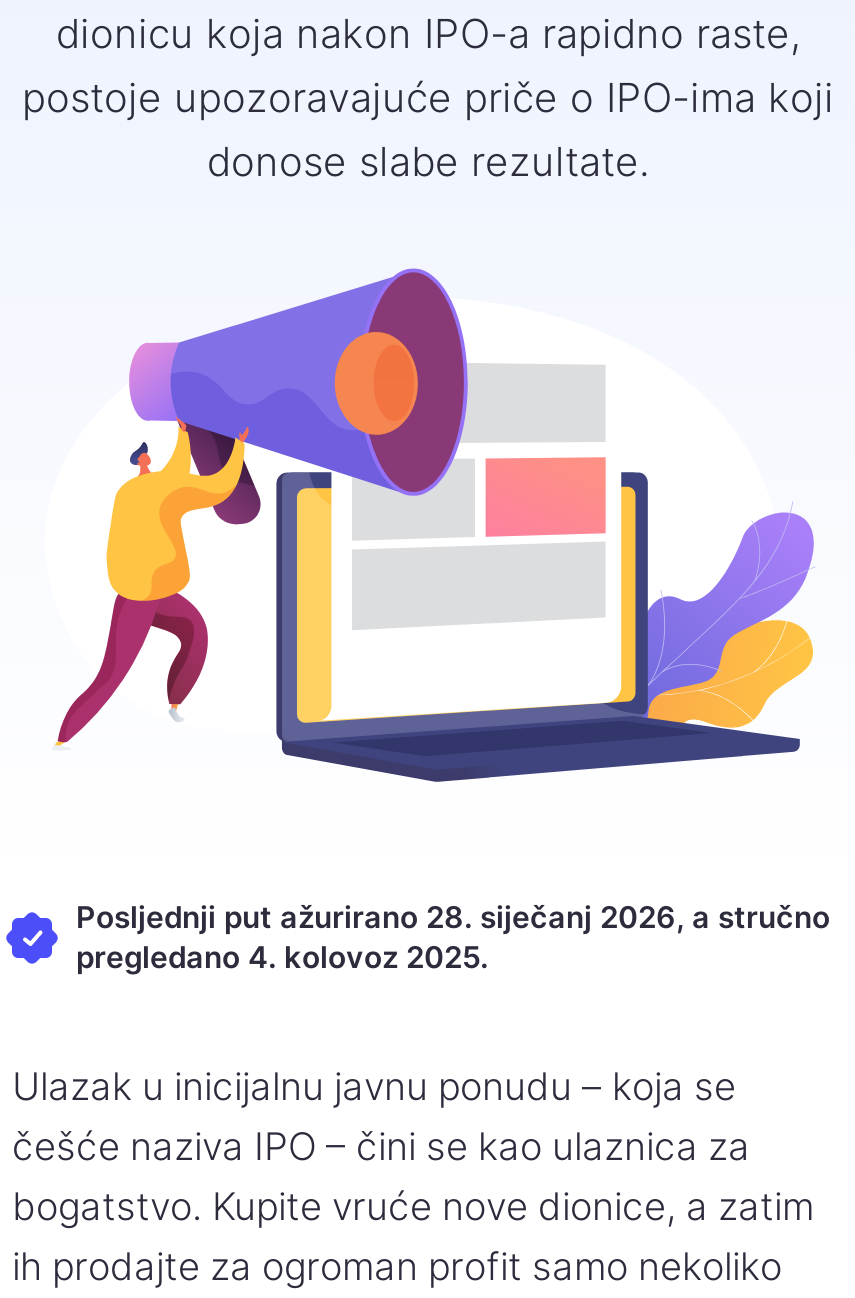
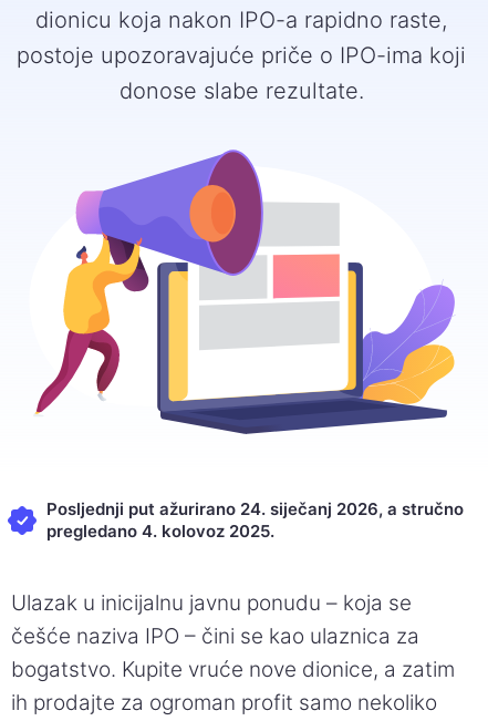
[76,897,830,935] Posljednji put ažurirano 28. siječanj 2026, a stručno -> [46,498,464,519] Posljednji put ažurirano 24. siječanj 2026, a stručno

